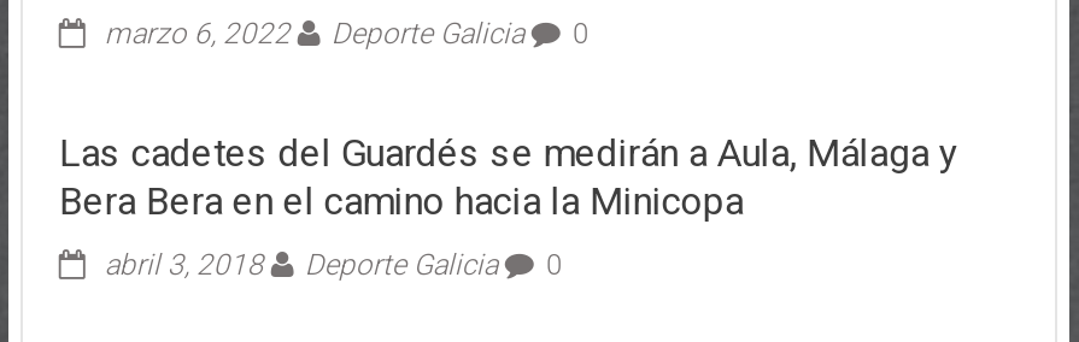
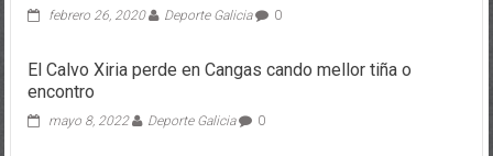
[105,18,589,52] marzo 6, 2022 Deporte Galicia 0 -> [48,8,282,24] febrero 26, 2020 Deporte Galicia 0
[59,131,958,225] Las cadetes del Guardés se medirán a Aula, Málaga y | Bera Bera en el camino hacia la Minicopa -> [27,60,411,103] El Calvo Xiria perde en Cangas cando mellor tiña o | encontro
[105,249,563,283] abril 3, 2018 Deporte Galicia 0 -> [48,114,265,129] mayo 8, 2022 Deporte Galicia 0

